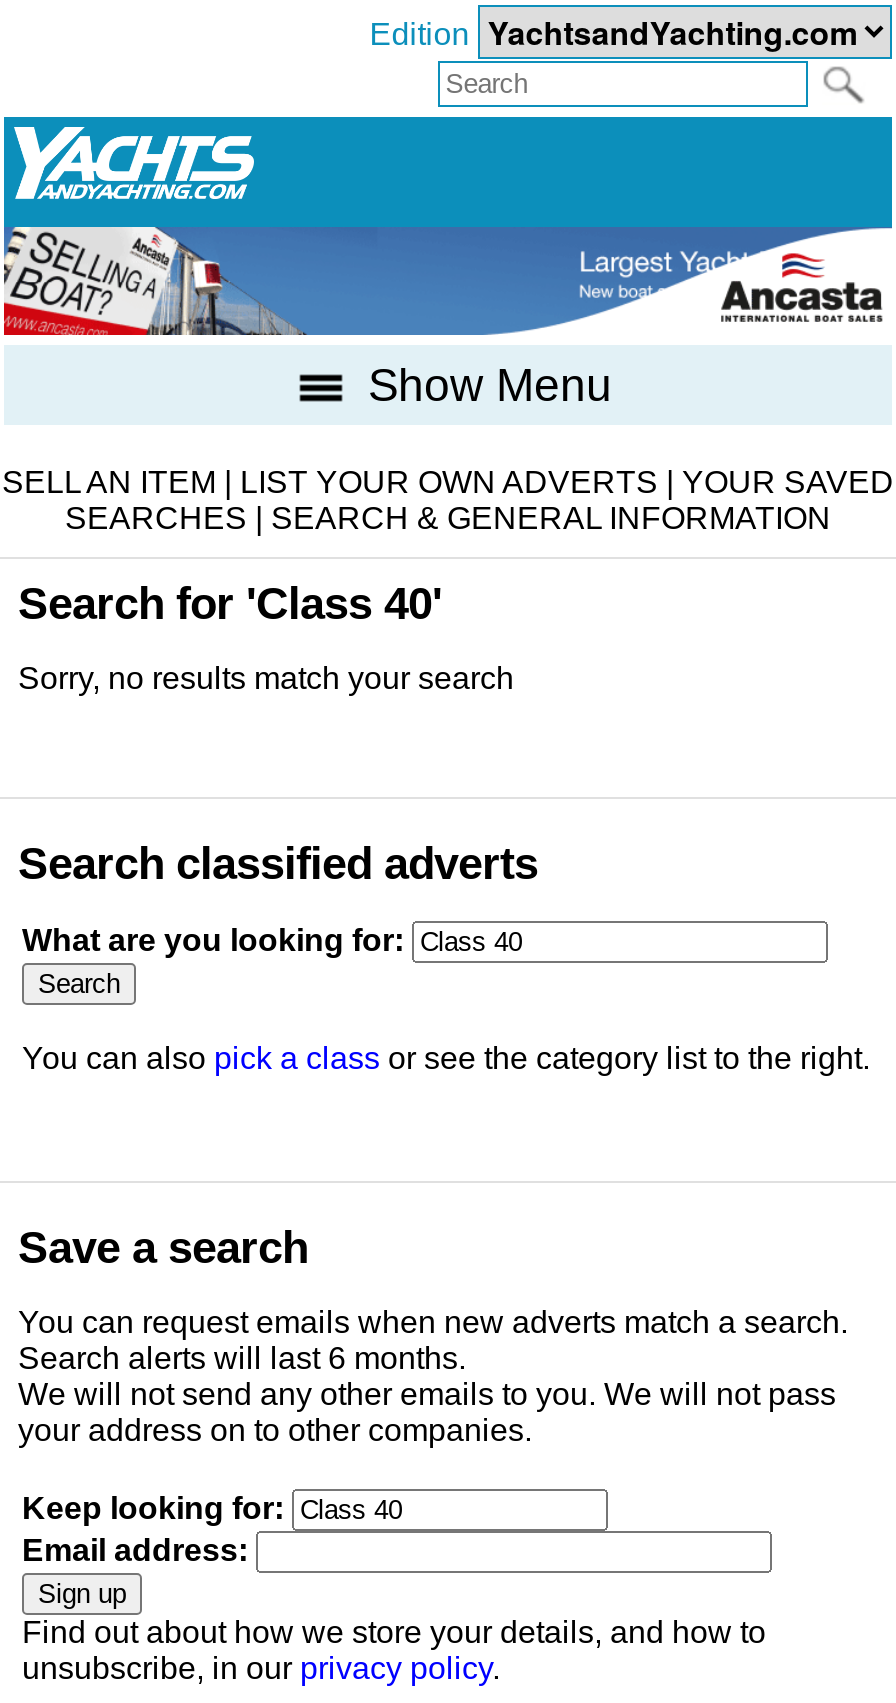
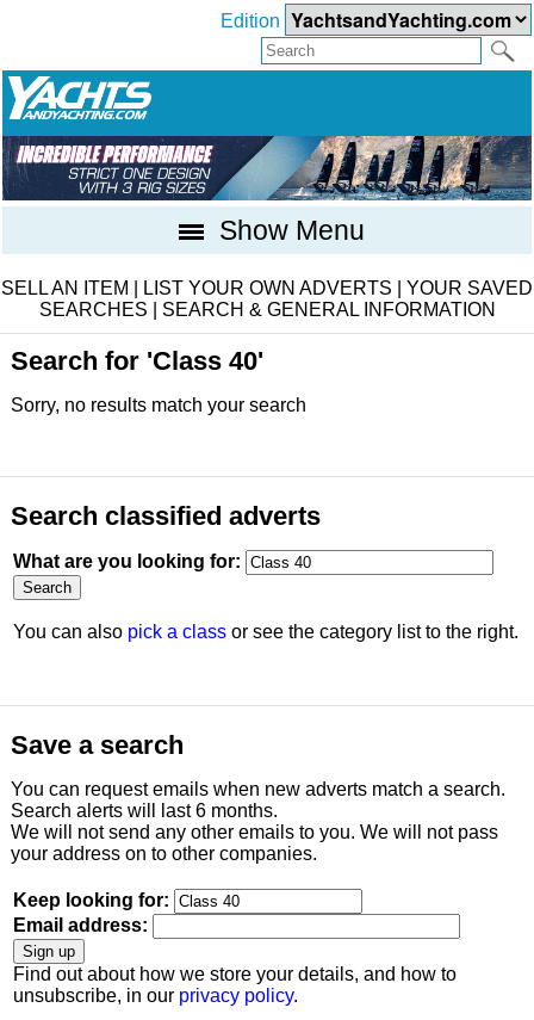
[6,225,890,337] [image] -> [4,135,530,202] [image]

